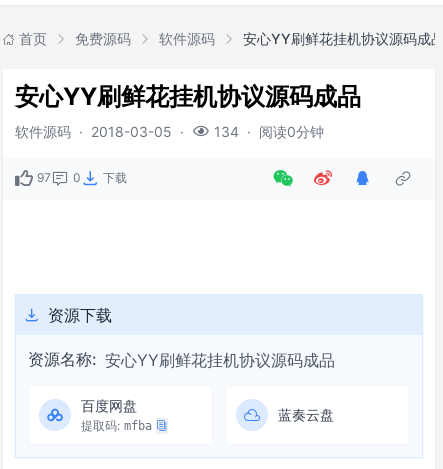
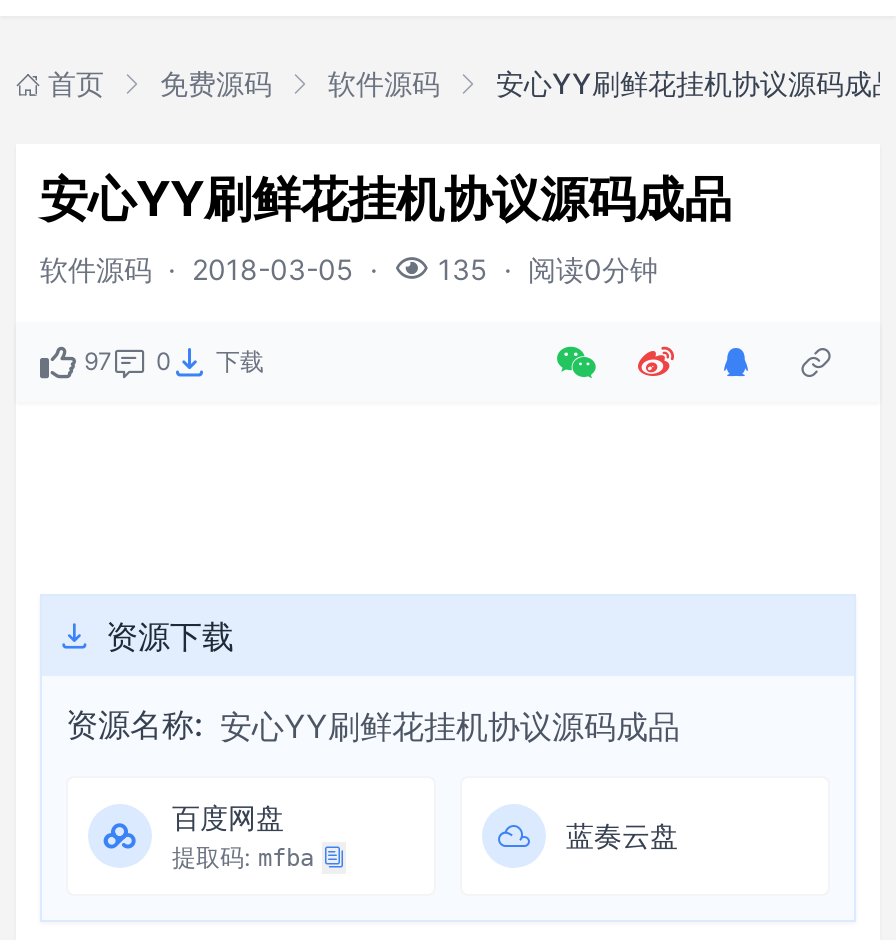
[15,122,324,140] 软件源码 · 2018-03-05 · 134 · 阅读0分钟 -> [40,251,658,286] 软件源码 · 2018-03-05 · 135 · 阅读0分钟

